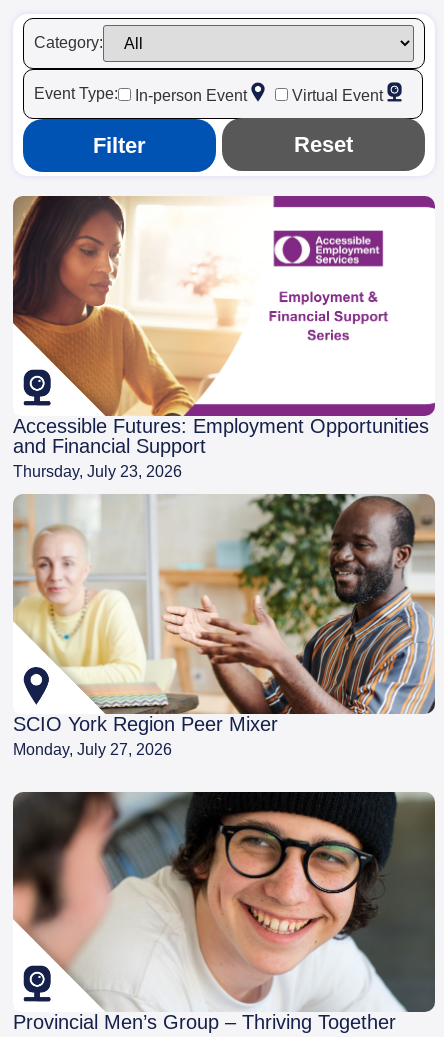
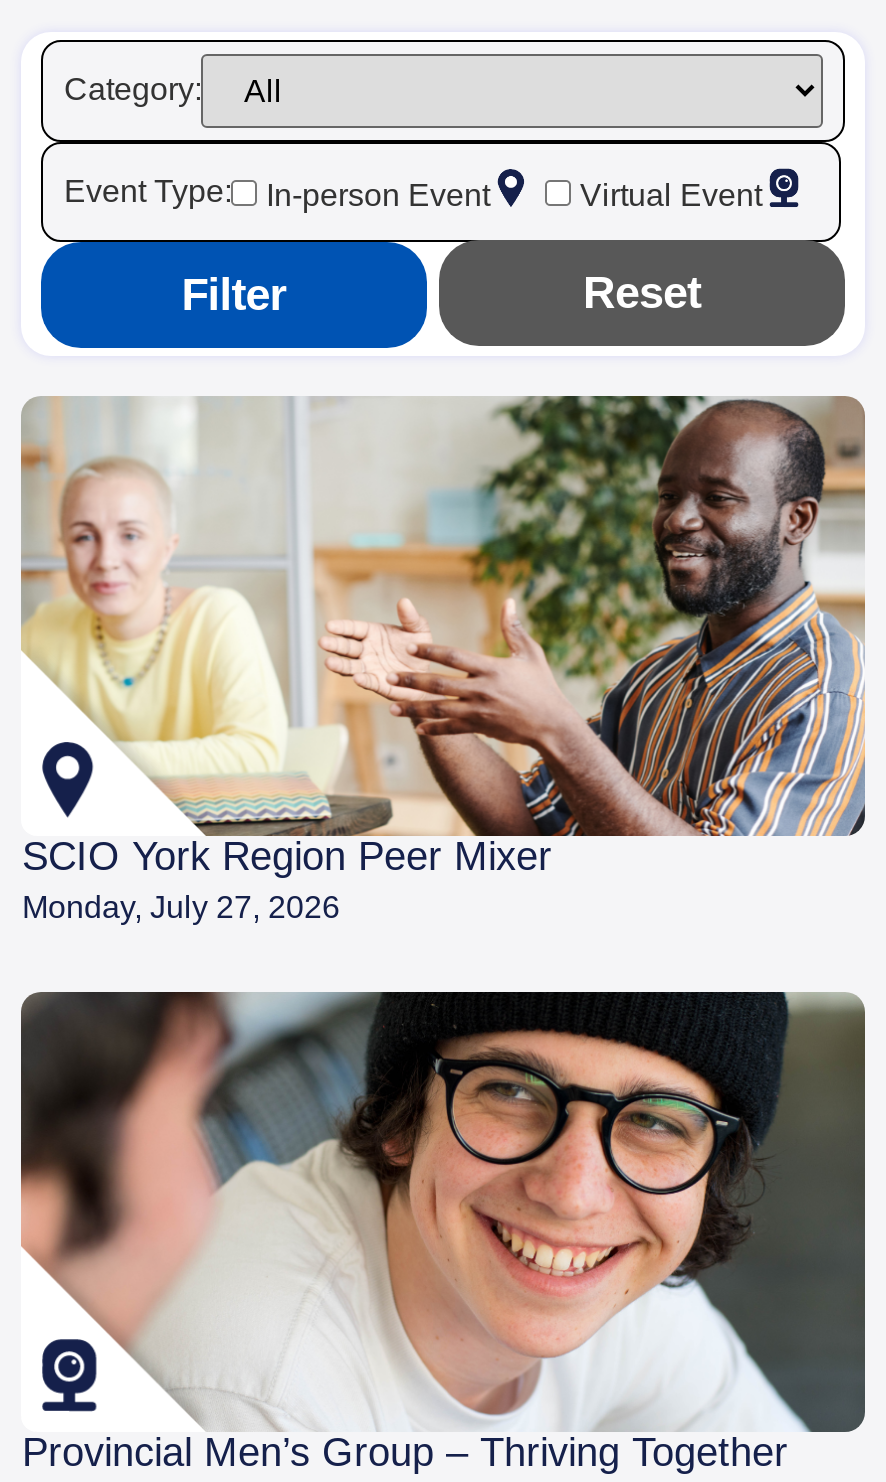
[13,195,435,479] [image] | Accessible Futures: Employment Opportunities | and Financial Support | Thursday, July 23, 2026 -> none

